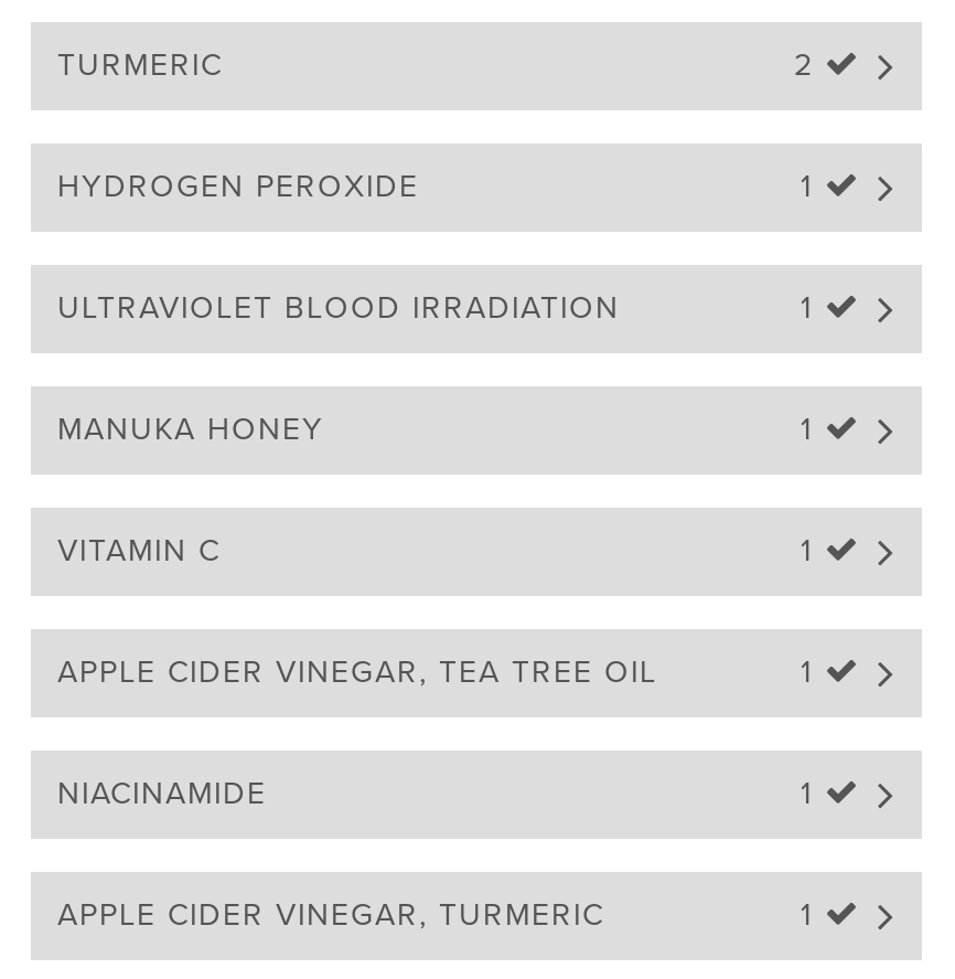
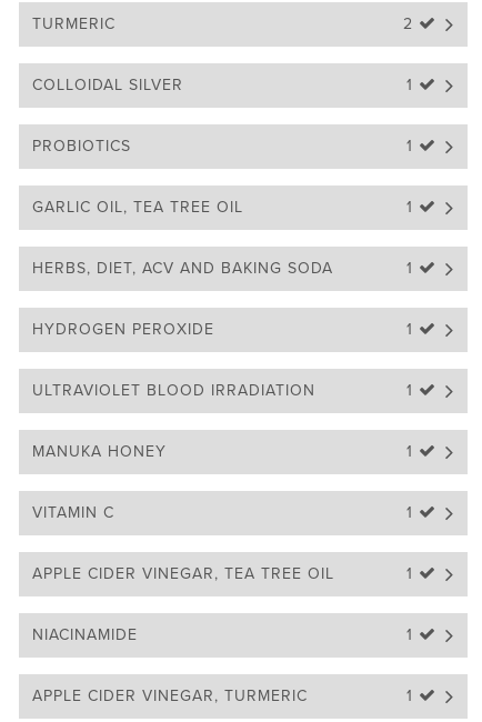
none -> [32,76,419,278] COLLOIDAL SILVER | 1 | PROBIOTICS | 1 | GARLIC OIL, TEA TREE OIL | 1 | HERBS, DIET, ACV AND BAKING SODA | 1

